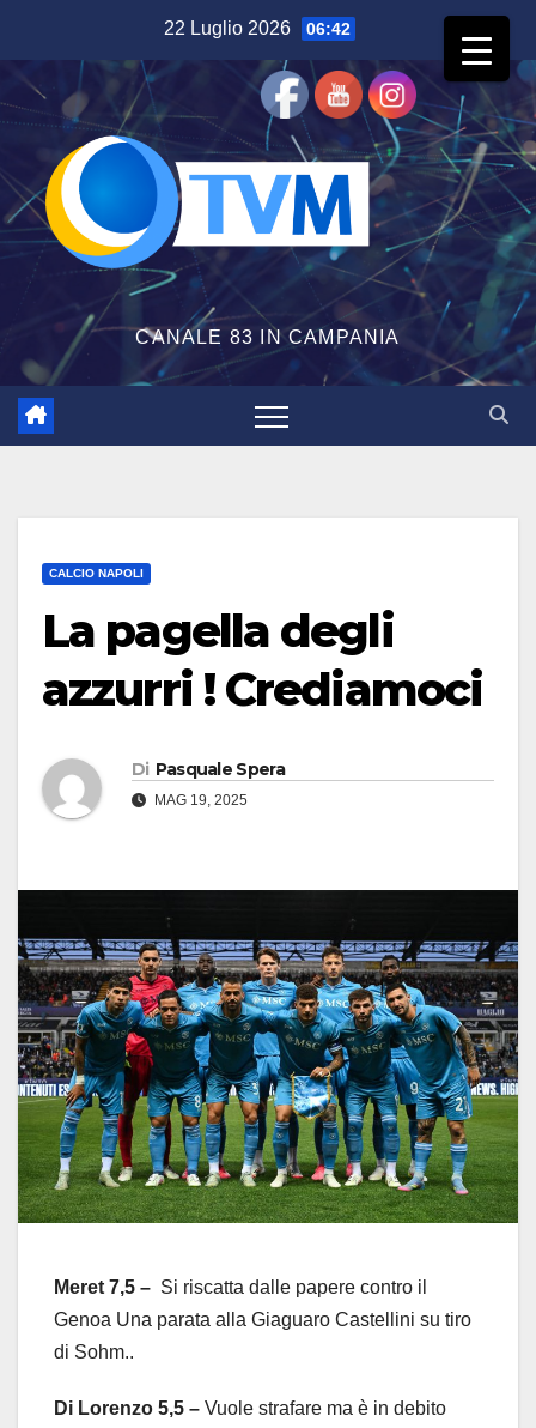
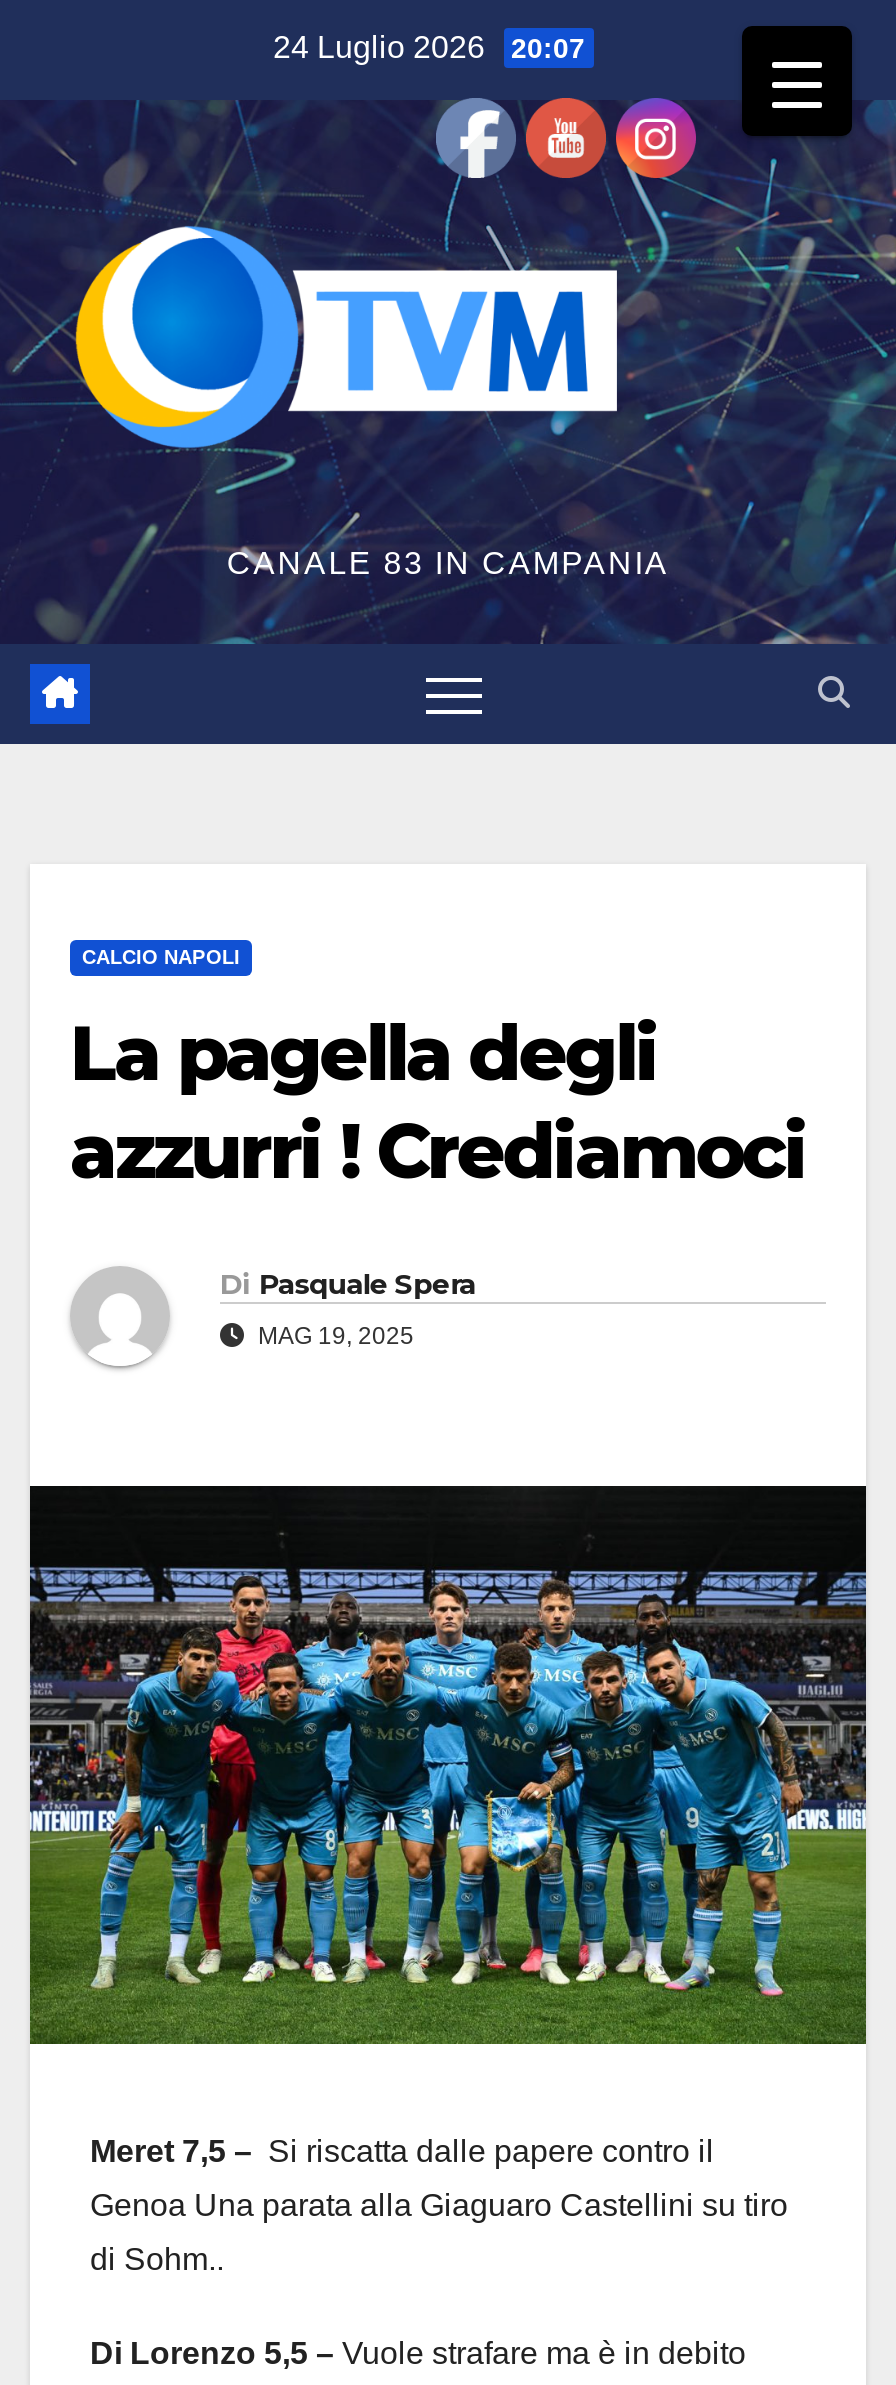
[163,18,350,38] 22 Luglio 2026 06:42 -> [273,30,585,64] 24 Luglio 2026 20:07
[261,59,418,120] [image] -> [436,96,698,198] [image]

